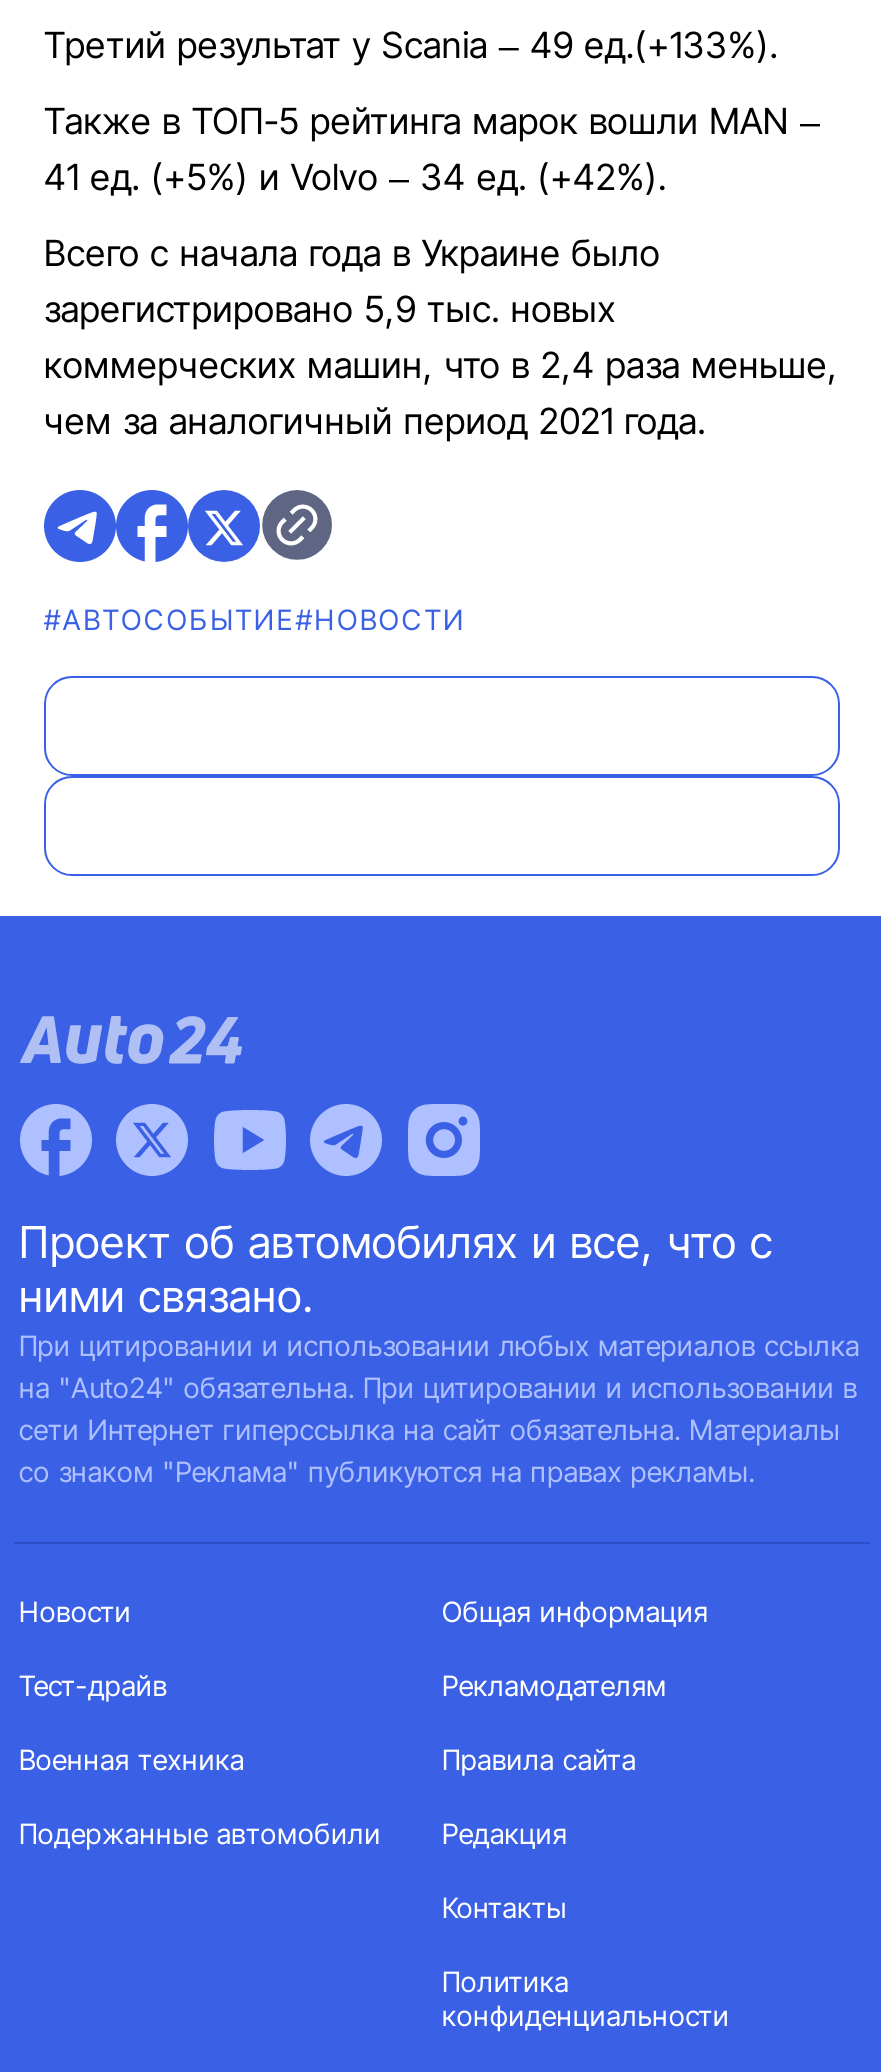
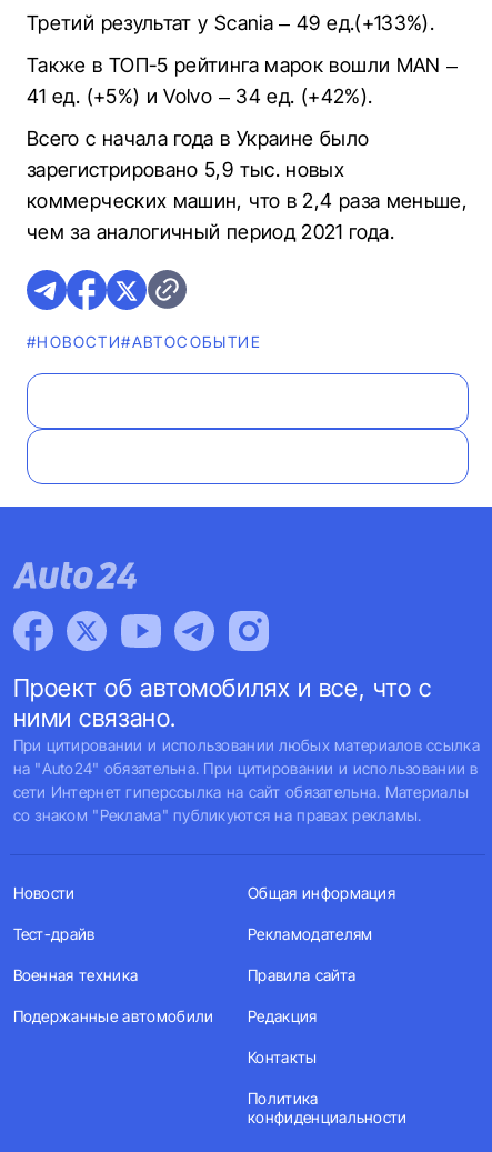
[44,602,466,636] #АВТОСОБЫТИЕ#НОВОСТИ -> [27,332,261,351] #НОВОСТИ#АВТОСОБЫТИЕ

